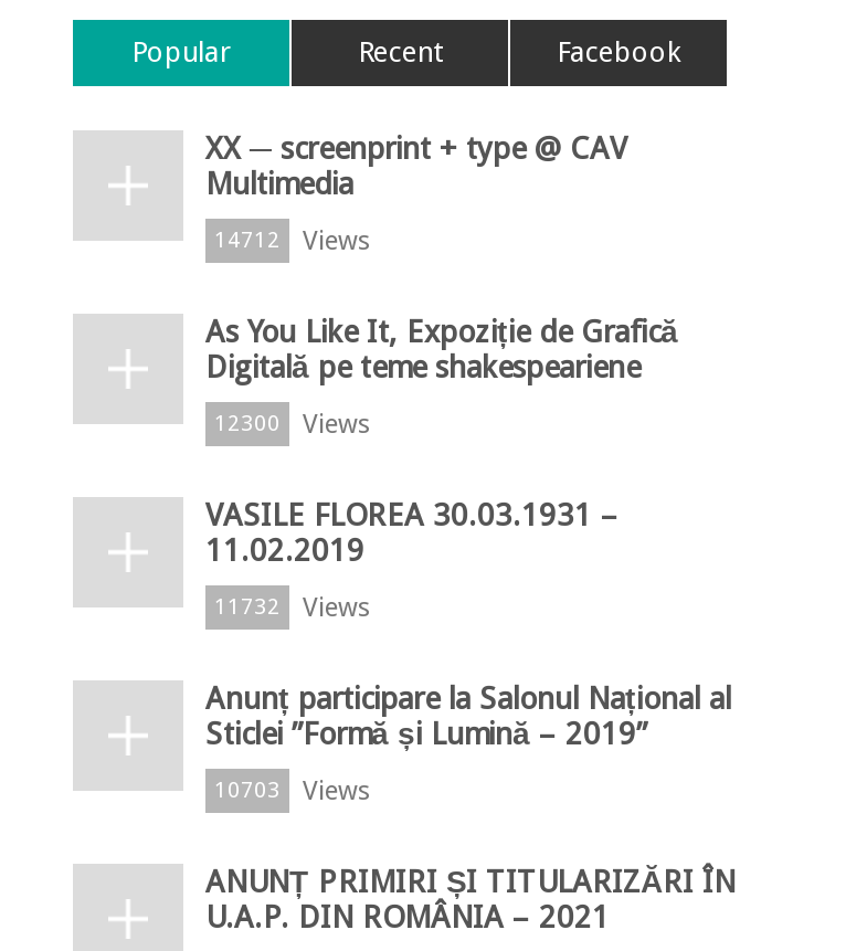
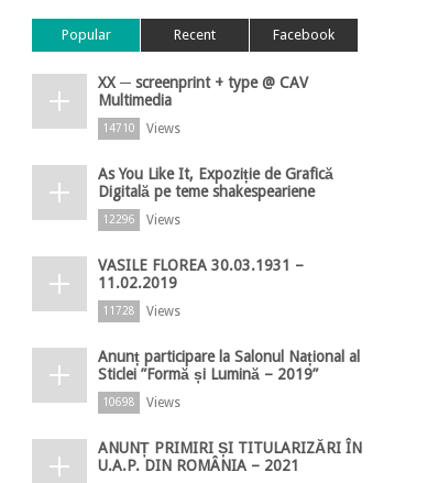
[214,225,371,256] 14712 Views -> [102,121,180,136] 14710 Views
[214,408,371,439] 12300 Views -> [102,212,180,228] 12296 Views
[214,592,371,623] 11732 Views -> [102,303,180,319] 11728 Views
[214,775,371,806] 10703 Views -> [102,395,180,410] 10698 Views

